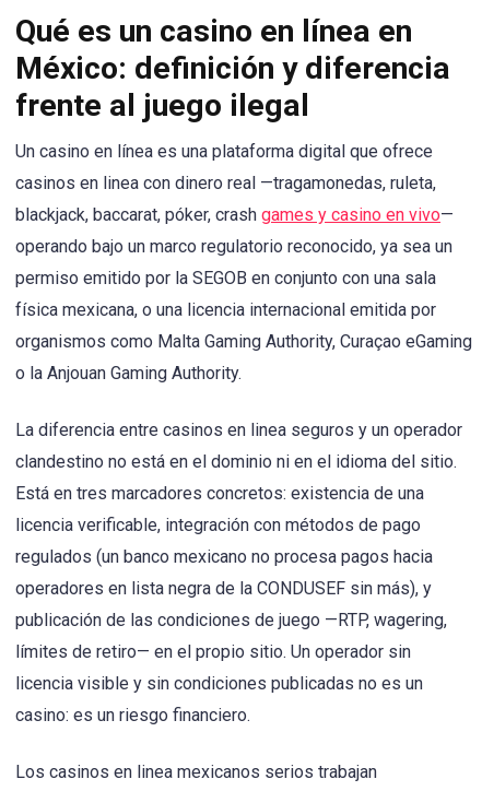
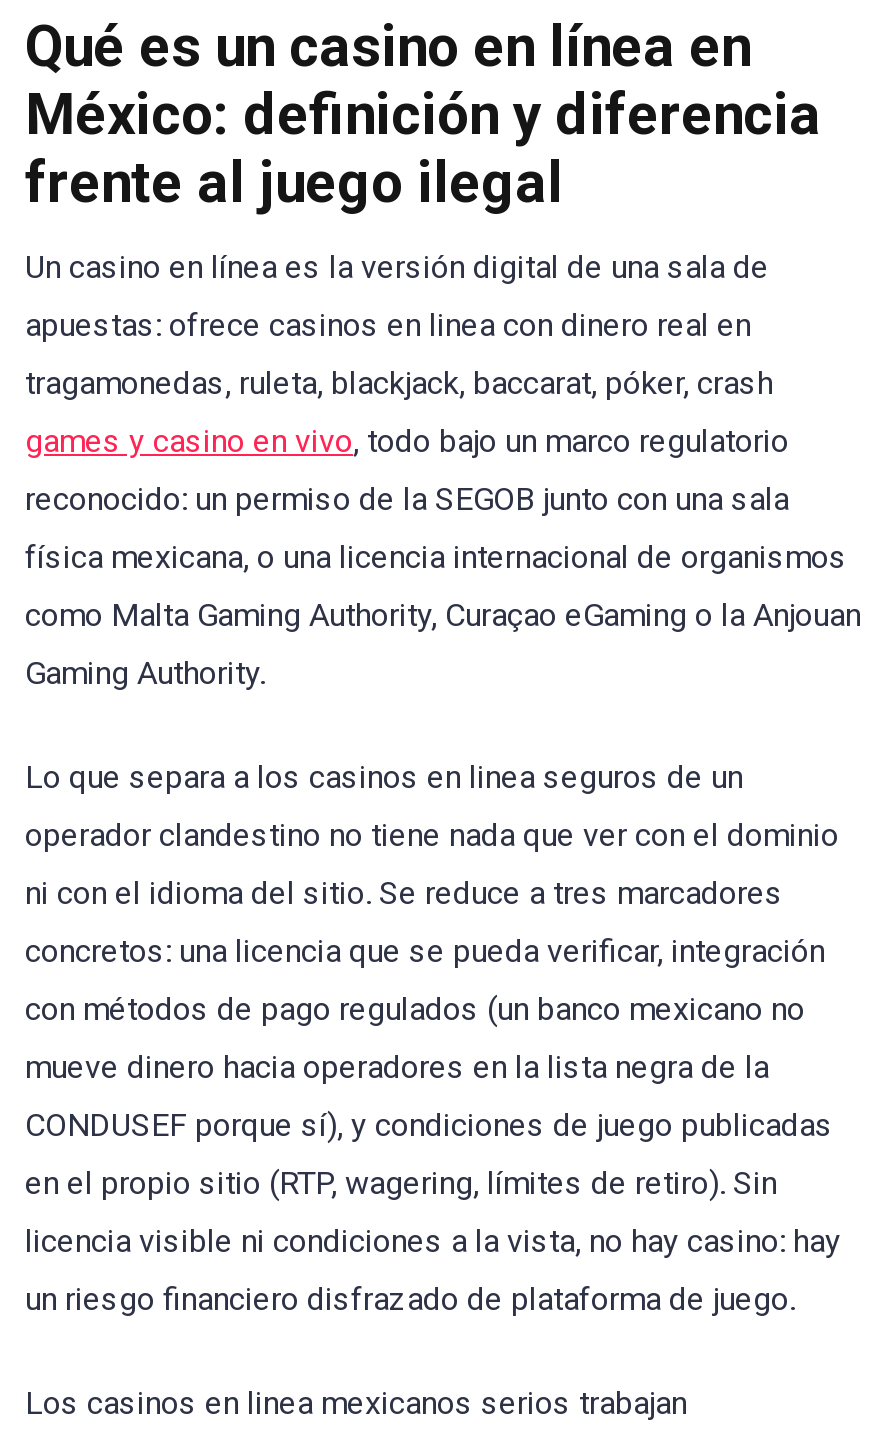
[15,141,433,161] Un casino en línea es una plataforma digital que ofrece -> [25,247,769,285] Un casino en línea es la versión digital de una sala de
[15,172,436,193] casinos en linea con dinero real —tragamonedas, ruleta, -> [25,305,751,343] apuestas: ofrece casinos en linea con dinero real en
[15,204,454,225] blackjack, baccarat, póker, crash games y casino en vivo— -> [25,363,773,401] tragamonedas, ruleta, blackjack, baccarat, póker, crash
[15,236,452,256] operando bajo un marco regulatorio reconocido, ya sea un -> [25,421,789,459] games y casino en vivo, todo bajo un marco regulatorio
[15,267,436,288] permiso emitido por la SEGOB en conjunto con una sala -> [25,479,789,517] reconocido: un permiso de la SEGOB junto con una sala
[15,299,436,320] física mexicana, o una licencia internacional emitida por -> [25,537,847,575] física mexicana, o una licencia internacional de organismos
[15,331,472,351] organismos como Malta Gaming Authority, Curaçao eGaming -> [25,595,861,633] como Malta Gaming Authority, Curaçao eGaming o la Anjouan
[15,362,242,383] o la Anjouan Gaming Authority. -> [25,653,265,691] Gaming Authority.
[15,419,462,440] La diferencia entre casinos en linea seguros y un operador -> [25,758,743,796] Lo que separa a los casinos en linea seguros de un
[15,451,457,472] clandestino no está en el dominio ni en el idioma del sitio. -> [25,816,839,854] operador clandestino no tiene nada que ver con el dominio
[15,483,424,504] Está en tres marcadores concretos: existencia de una -> [25,874,783,912] ni con el idioma del sitio. Se reduce a tres marcadores
[15,514,421,535] licencia verificable, integración con métodos de pago -> [25,932,825,970] concretos: una licencia que se pueda verificar, integración
[15,546,433,567] regulados (un banco mexicano no procesa pagos hacia -> [25,990,805,1028] con métodos de pago regulados (un banco mexicano no
[15,578,432,599] operadores en lista negra de la CONDUSEF sin más), y -> [25,1048,769,1086] mueve dinero hacia operadores en la lista negra de la
[15,610,447,630] publicación de las condiciones de juego —RTP, wagering, -> [25,1106,833,1144] CONDUSEF porque sí), y condiciones de juego publicadas
[15,641,411,662] límites de retiro— en el propio sitio. Un operador sin -> [25,1164,777,1202] en el propio sitio (RTP, wagering, límites de retiro). Sin
[15,673,423,694] licencia visible y sin condiciones publicadas no es un -> [25,1222,841,1260] licencia visible ni condiciones a la vista, no hay casino: hay
[15,705,250,725] casino: es un riesgo financiero. -> [25,1280,795,1318] un riesgo financiero disfrazado de plataforma de juego.

